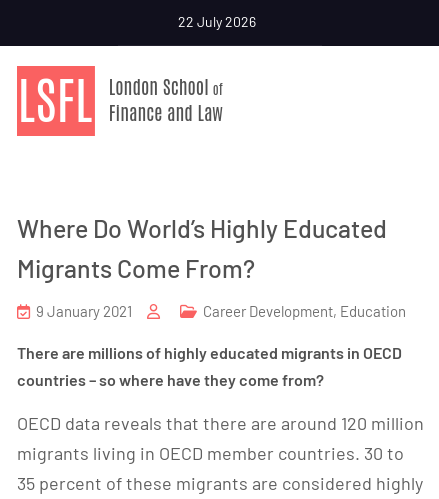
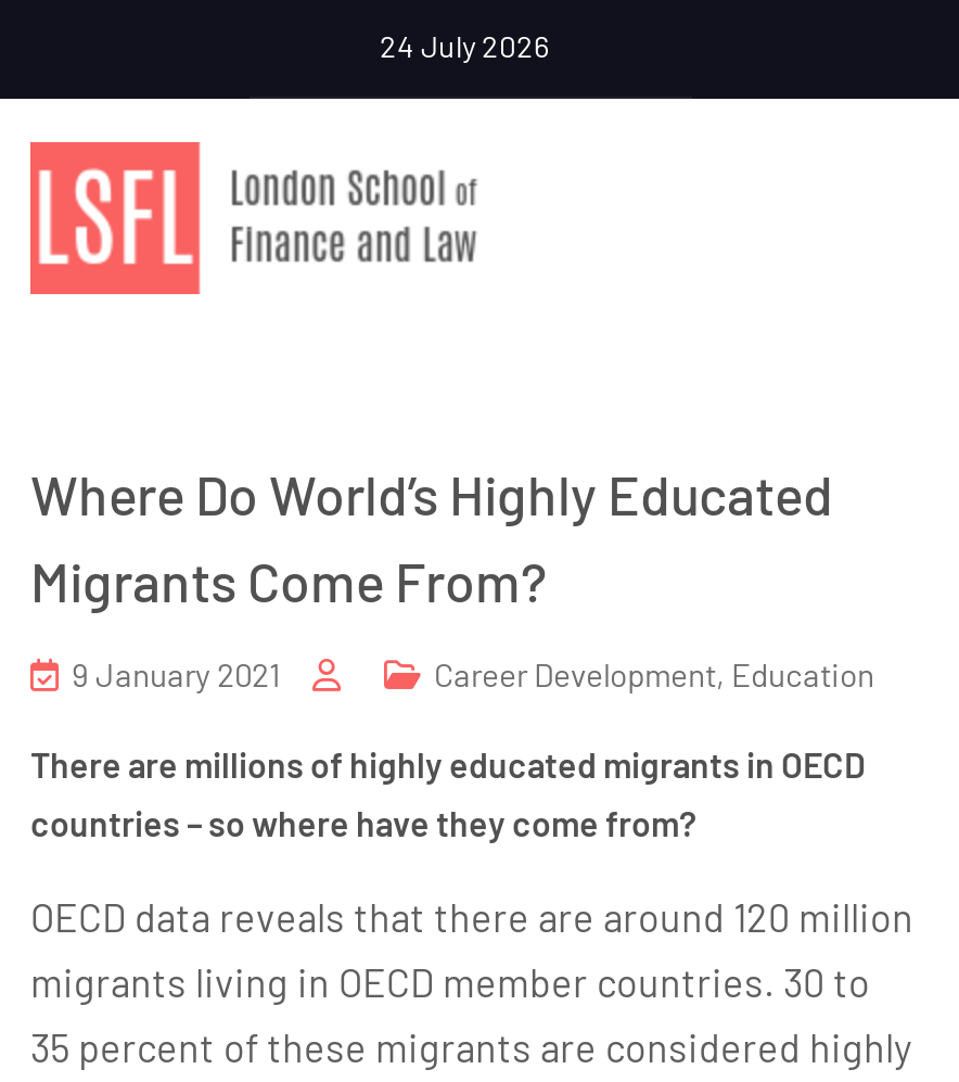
[178,13,256,30] 22 July 2026 -> [380,27,549,64] 24 July 2026

